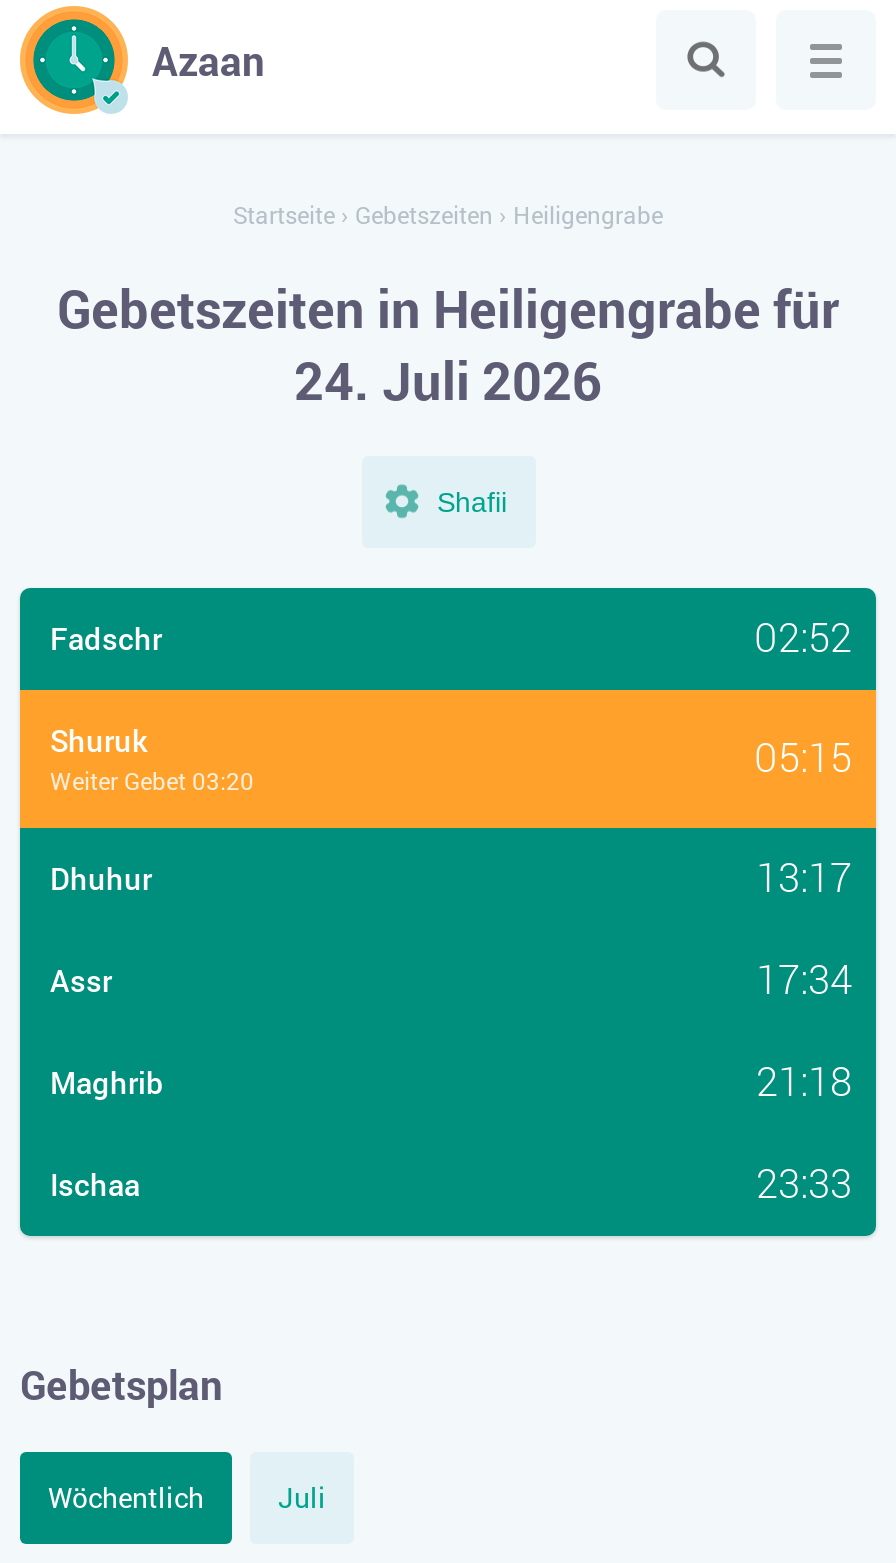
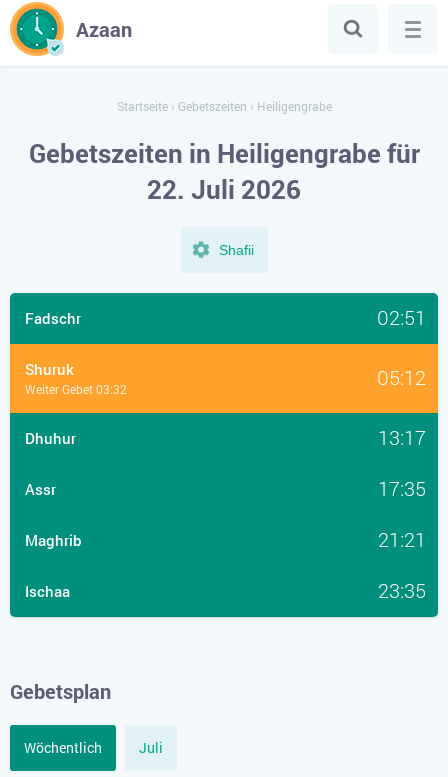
[294,346,602,414] 24. Juli 2026 -> [147,172,301,206] 22. Juli 2026
[754,611,852,663] 02:52 -> [377,304,426,330] 02:51
[754,730,852,782] 05:15 -> [377,364,426,390] 05:12
[50,764,254,796] Weiter Gebet 03:20 -> [25,381,127,397] Weiter Gebet 03:32
[756,953,852,1005] 17:34 -> [378,475,426,501] 17:35
[756,1055,852,1107] 21:18 -> [378,526,426,552] 21:21
[756,1157,852,1209] 23:33 -> [378,577,426,603] 23:35

